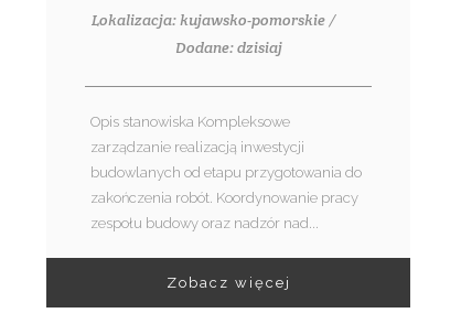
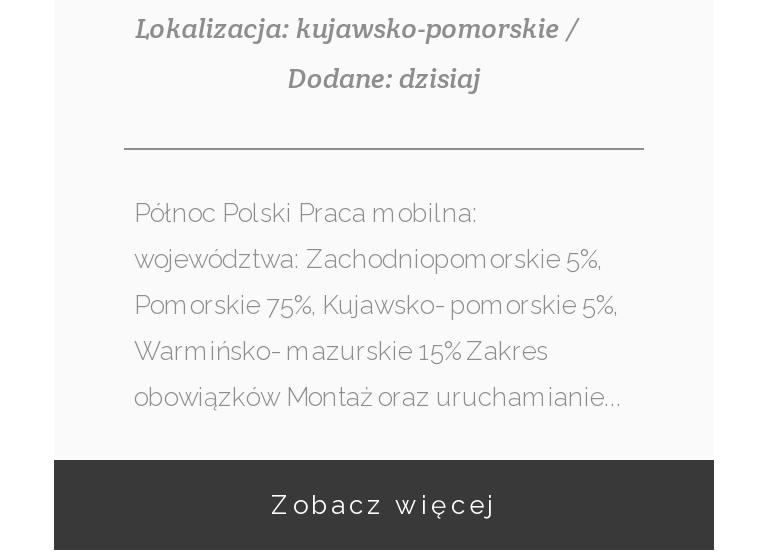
[90,113,290,130] Opis stanowiska Kompleksowe -> [134,197,478,227] Północ Polski Praca mobilna:
[90,139,304,155] zarządzanie realizacją inwestycji -> [134,243,602,273] województwa: Zachodniopomorskie 5%,
[90,164,362,180] budowlanych od etapu przygotowania do -> [134,289,618,319] Pomorskie 75%, Kujawsko- pomorskie 5%,
[90,189,358,206] zakończenia robót. Koordynowanie pracy -> [134,335,548,365] Warmińsko- mazurskie 15% Zakres
[90,215,319,231] zespołu budowy oraz nadzór nad... -> [134,381,622,411] obowiązków Montaż oraz uruchamianie...

